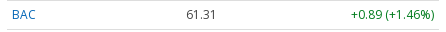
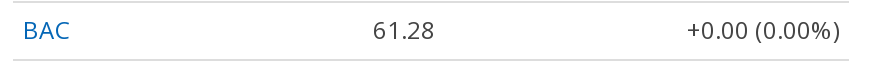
[186,6,217,23] 61.31 -> [373,13,435,47] 61.28
[351,6,434,23] +0.89 (+1.46%) -> [687,13,839,47] +0.00 (0.00%)

